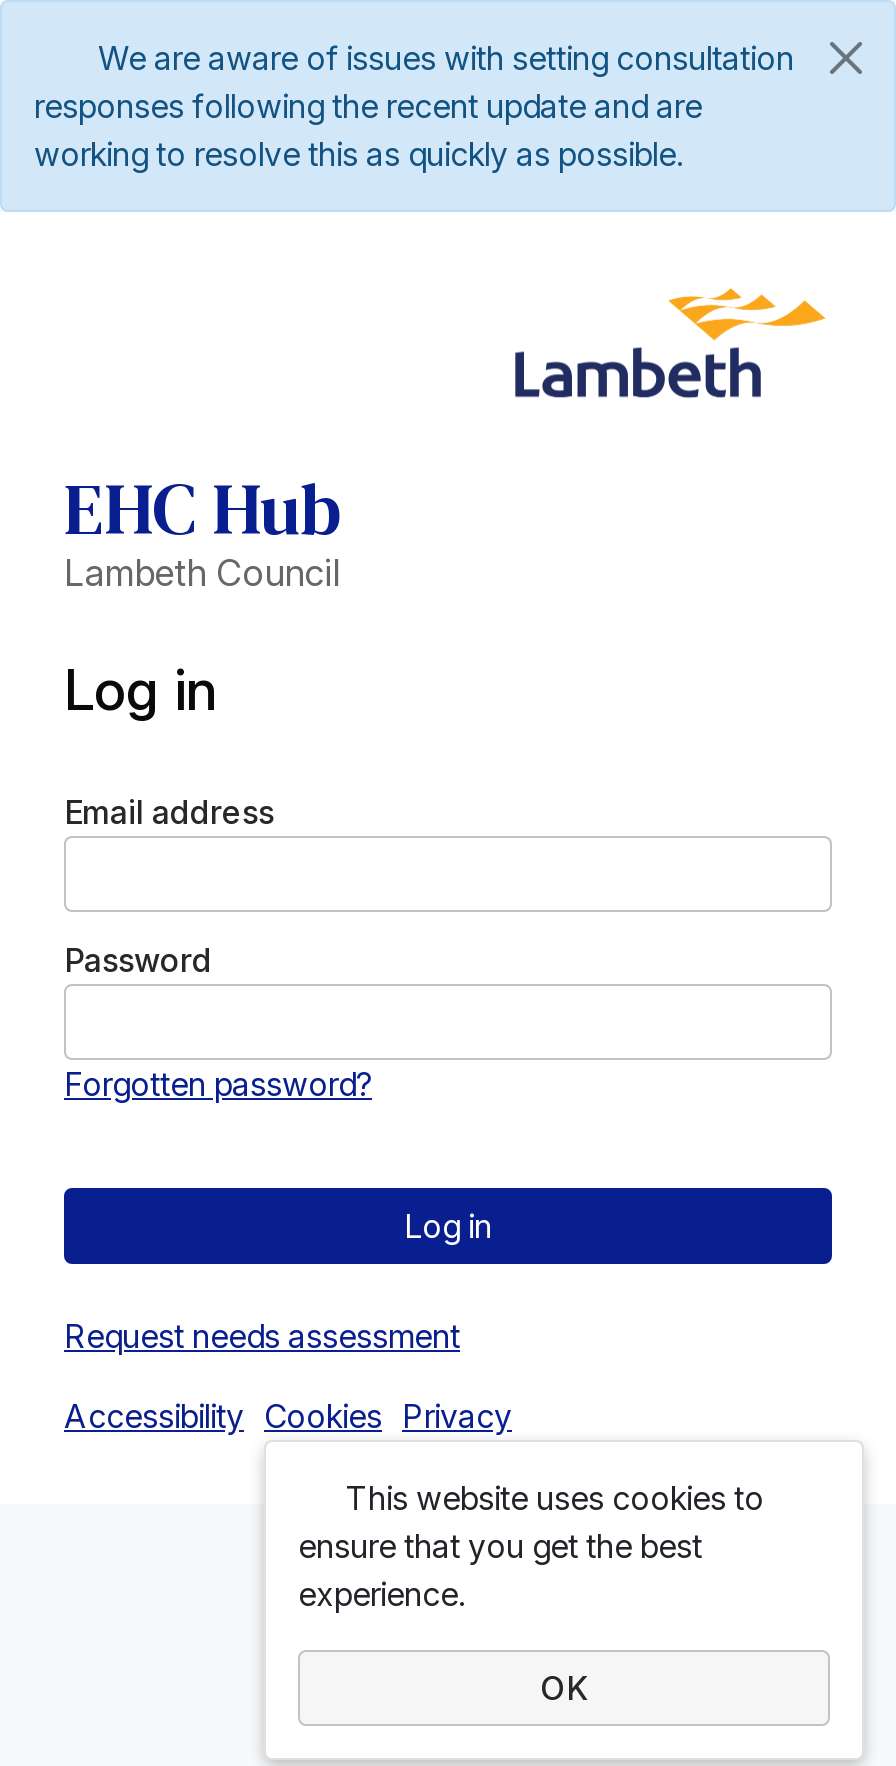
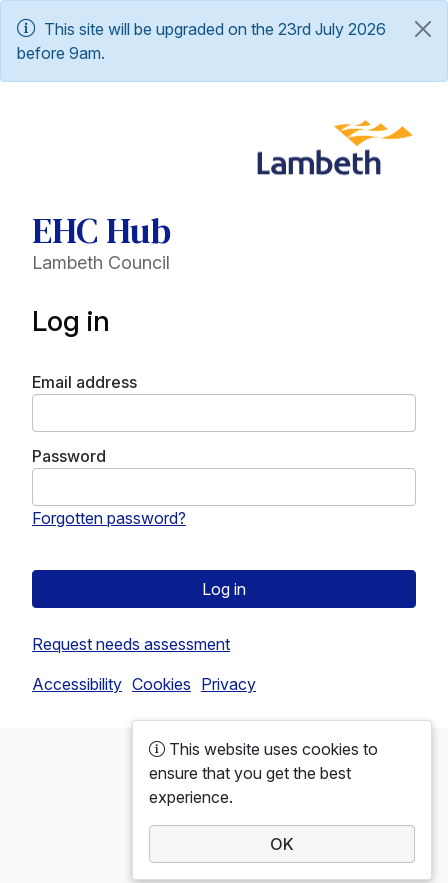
[34,38,794,174] We are aware of issues with setting consultation | responses following the recent update and are | working to resolve this as quickly as possible. -> [17,19,386,63] This site will be upgraded on the 23rd July 2026 | before 9am.
moved [542,290,770,402] -> [271,121,385,177]: [image]
moved [64,460,512,1436] -> [32,206,256,694]: EHC Hub | Lambeth Council | Log in | ... | Request needs assessment | Accessibility Cookies Privacy

